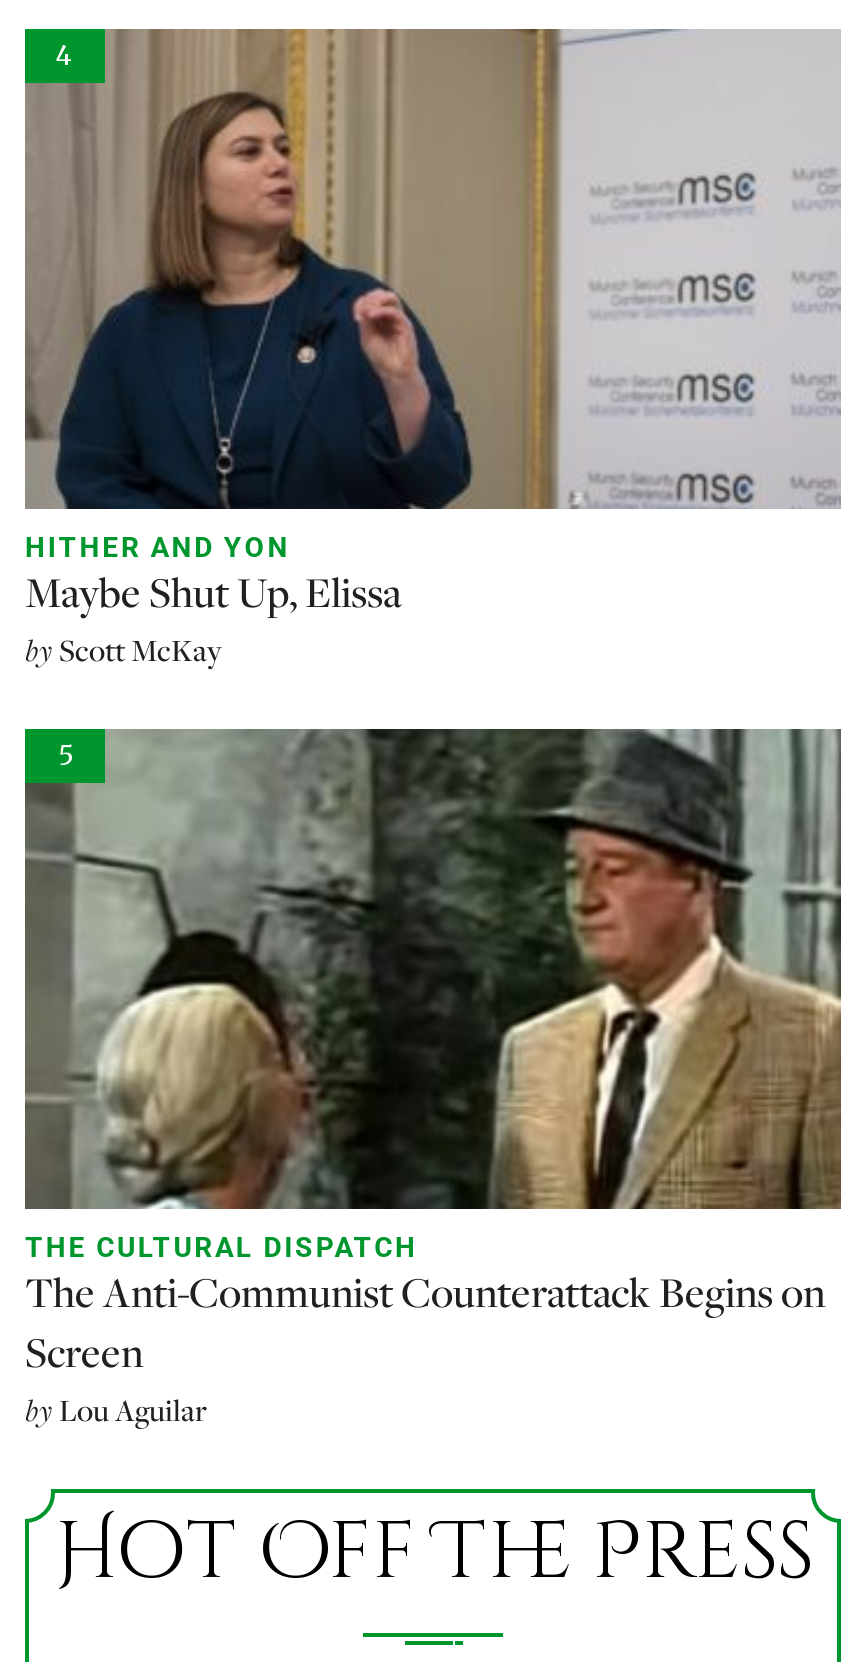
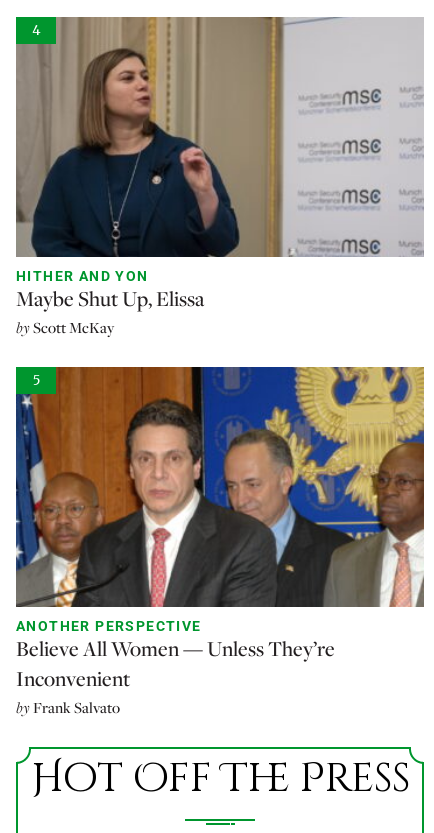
[23,727,843,1429] [image] | THE CULTURAL DISPATCH | The Anti-Communist Counterattack Begins on | Screen | by Lou Aguilar -> [15,366,425,717] [image] | ANOTHER PERSPECTIVE | Believe All Women — Unless They’re | Inconvenient | by Frank Salvato

